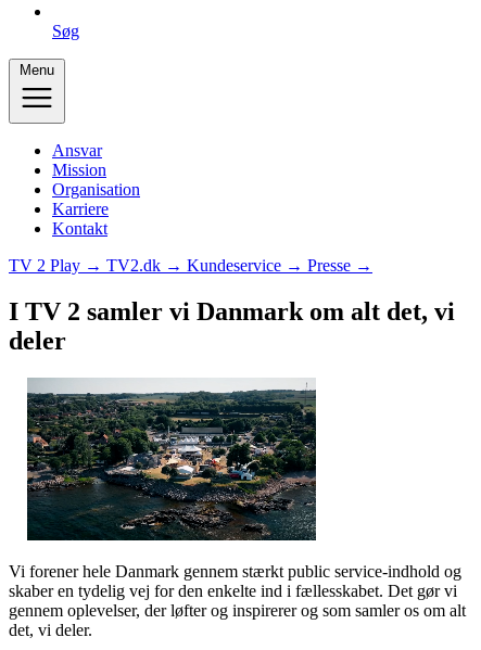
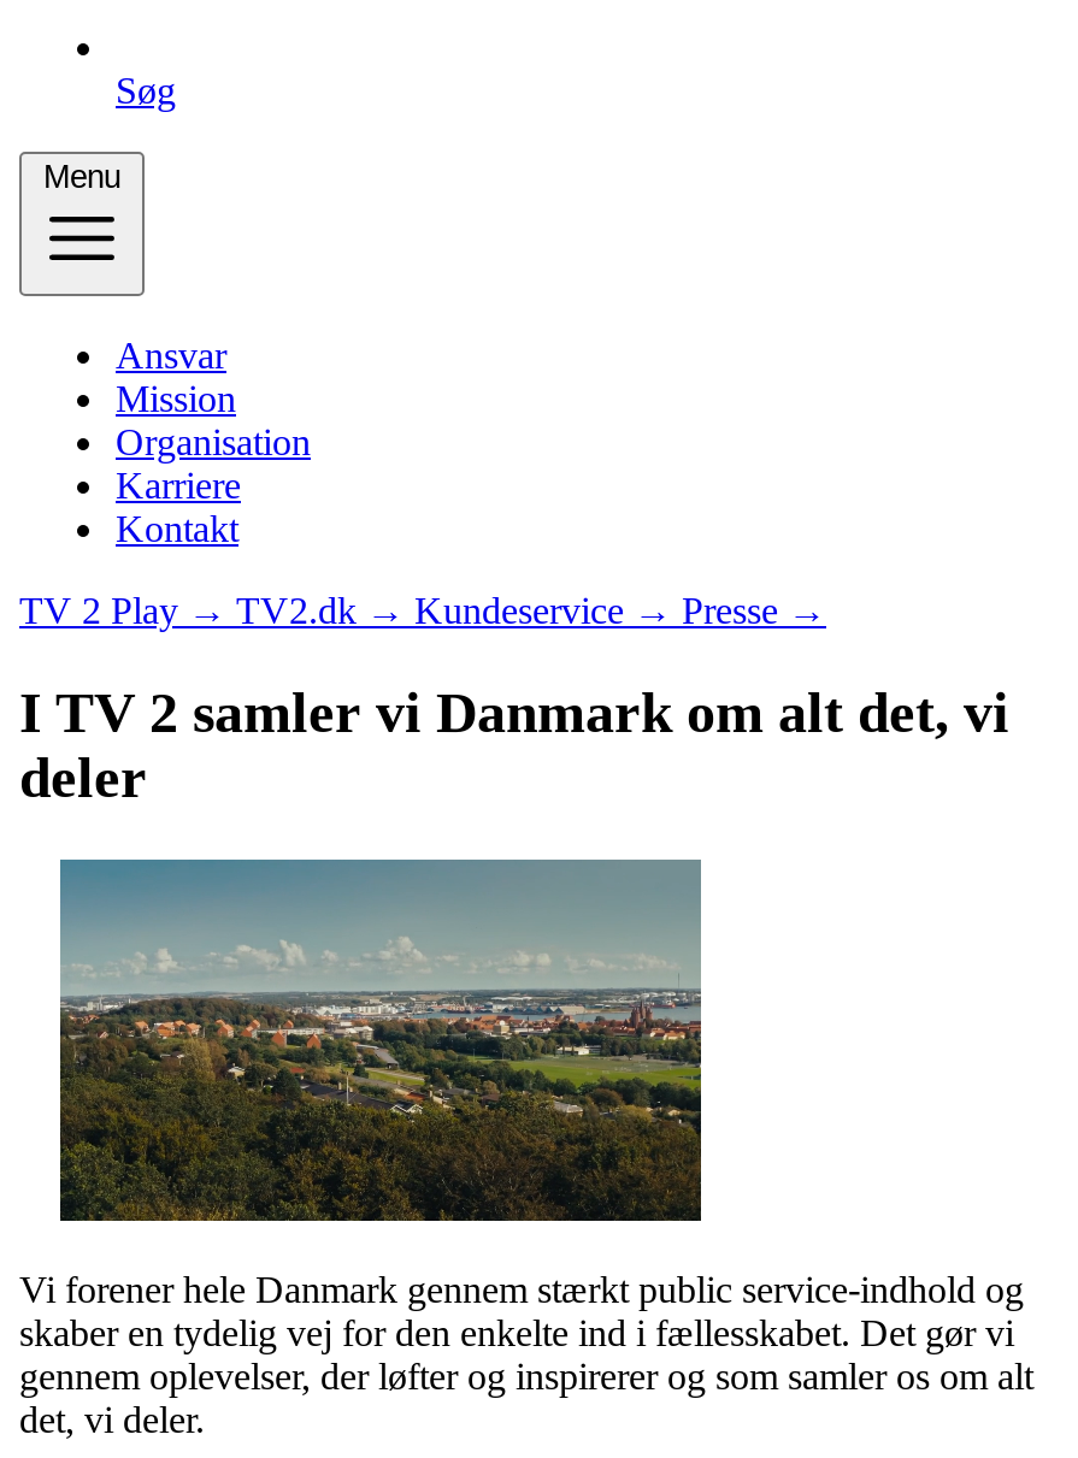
[26,379,316,540] [image] -> [58,857,703,1223] [image]

